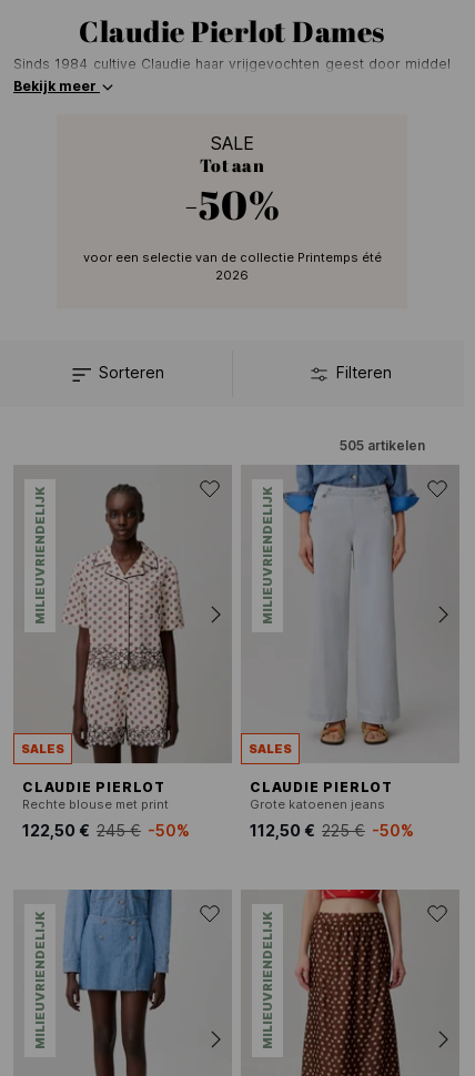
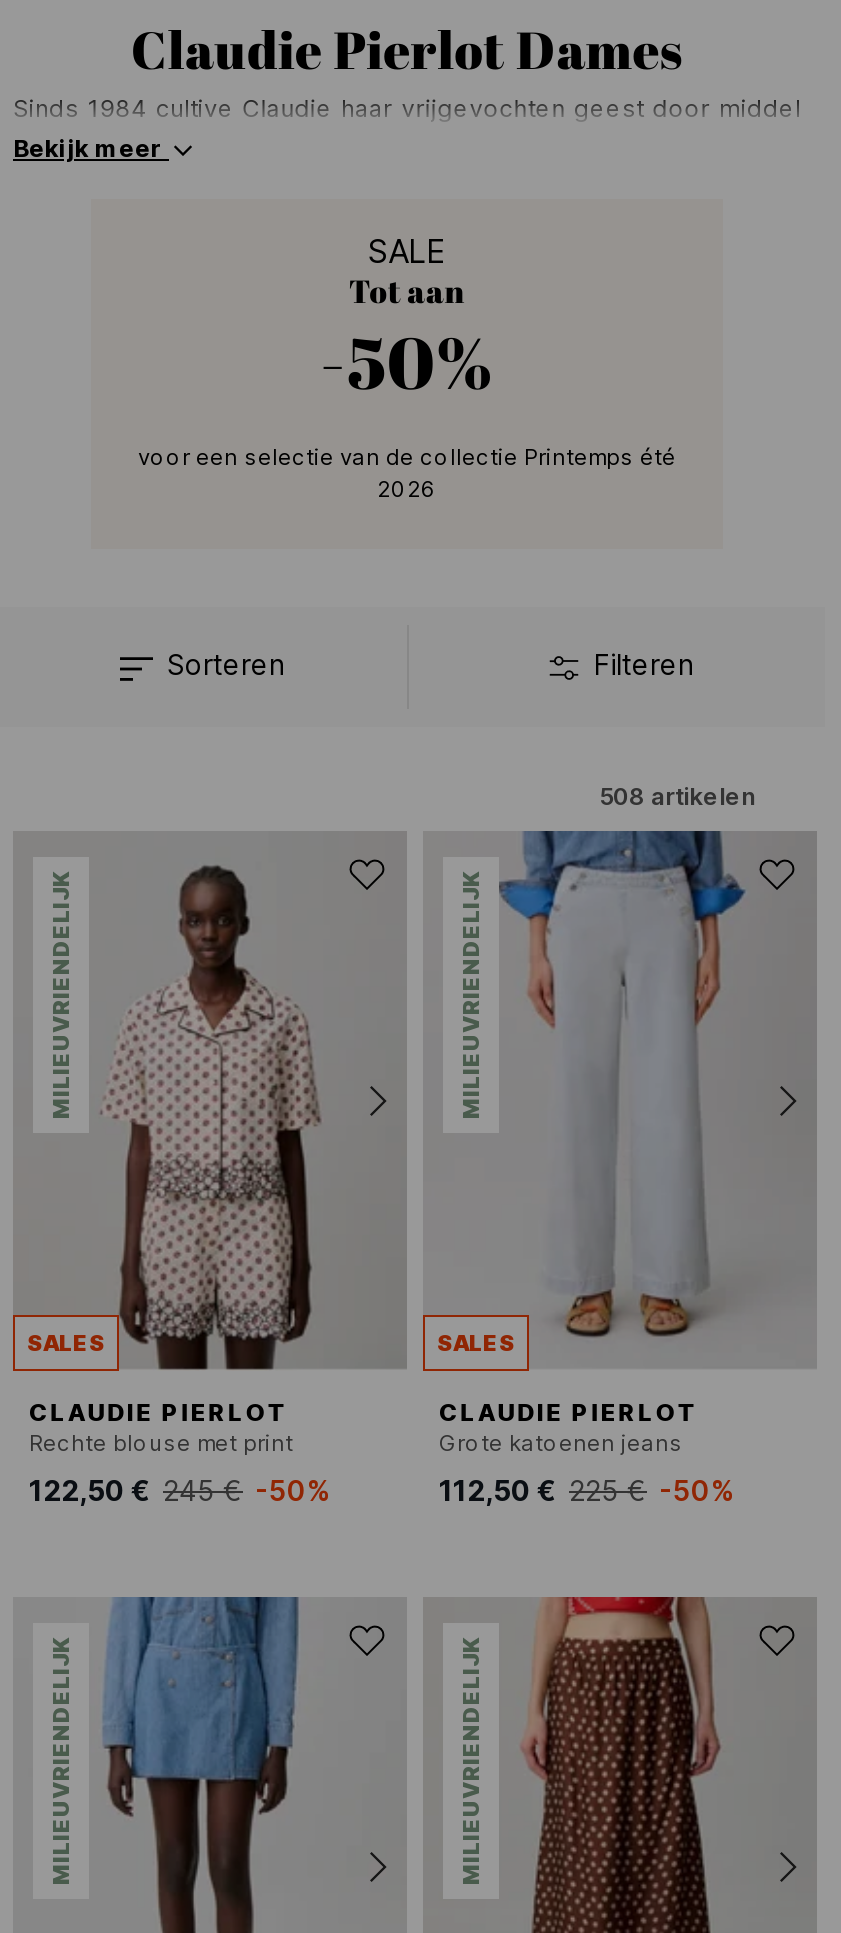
[340,437,425,454] 505 artikelen -> [599,781,755,811] 508 artikelen

